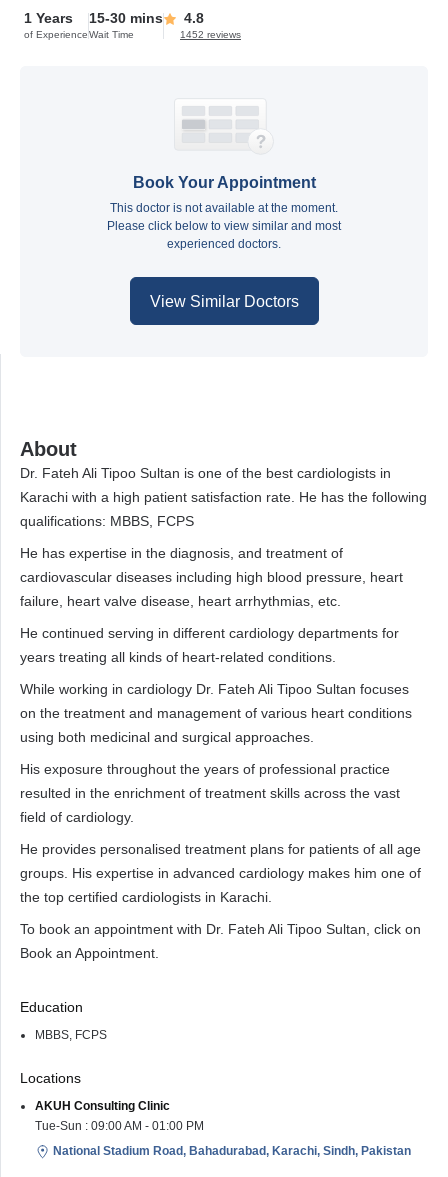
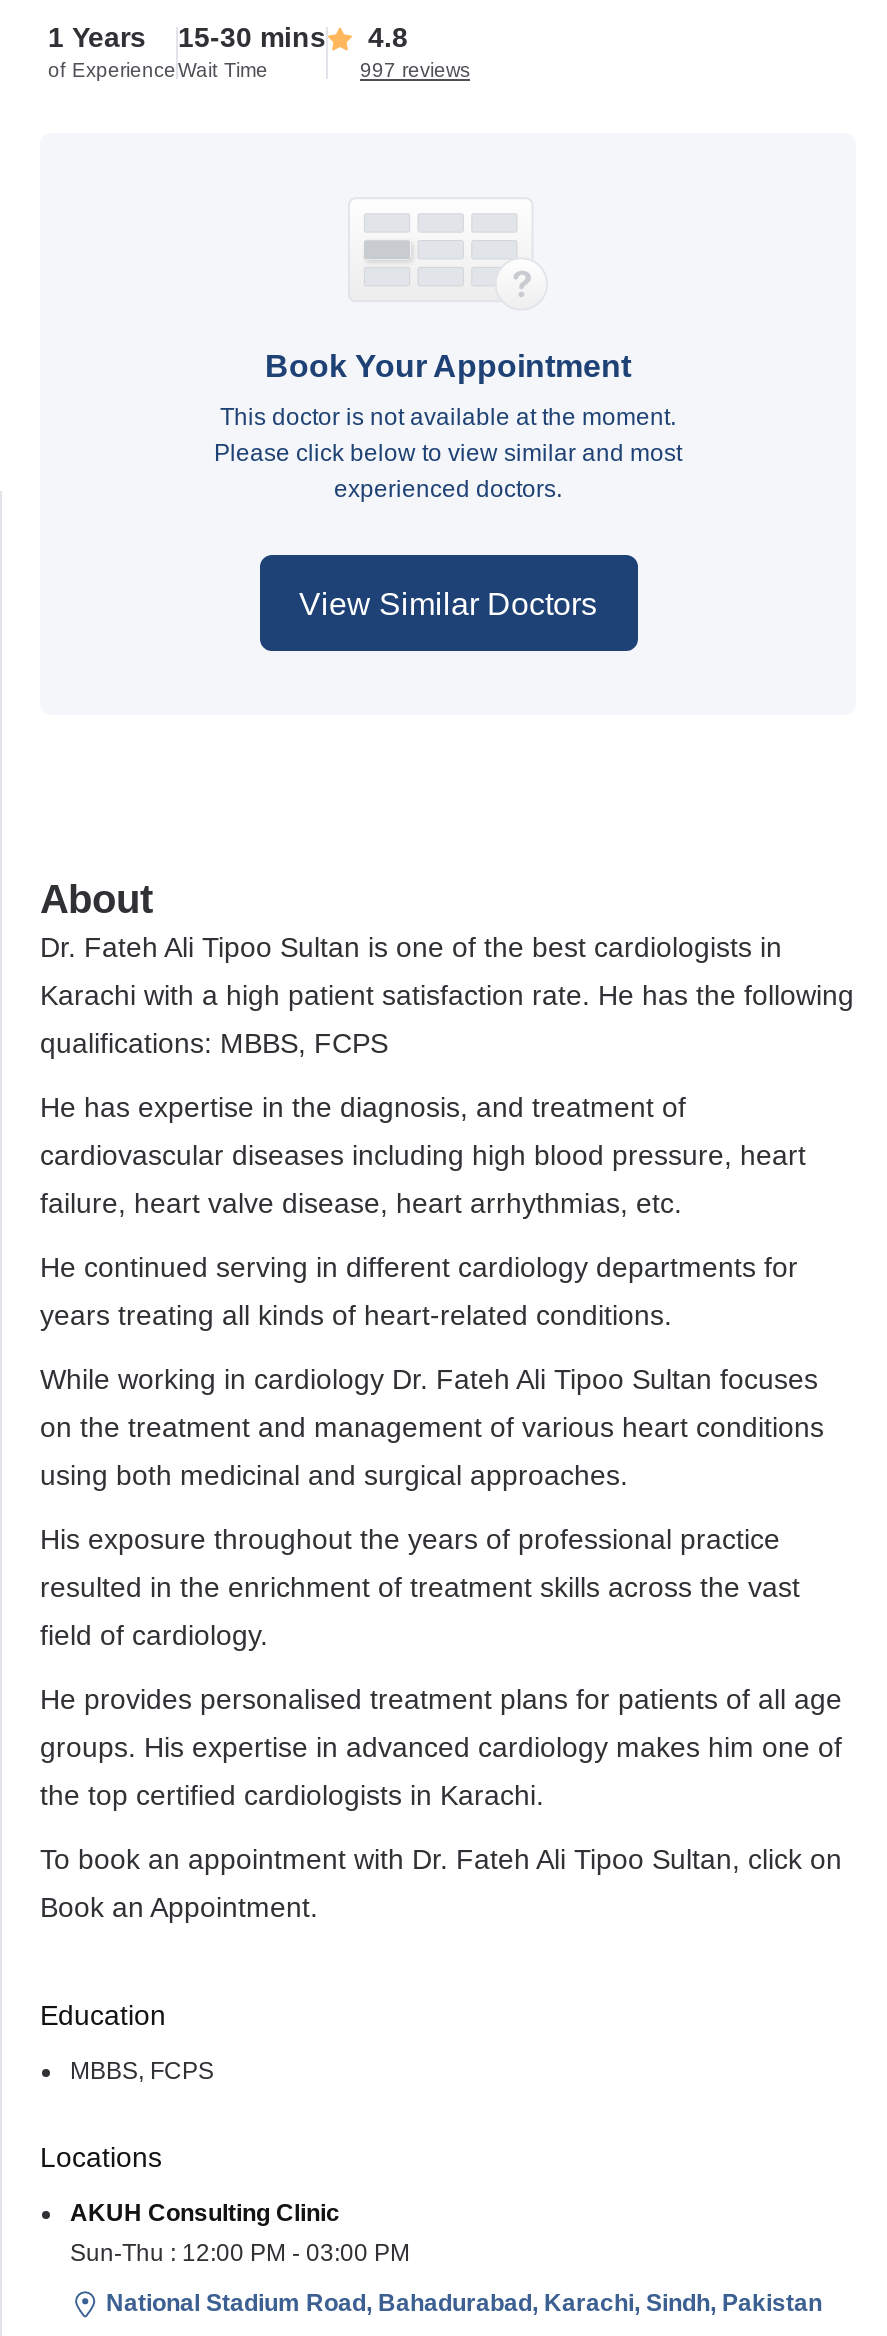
[180,29,241,40] 1452 reviews -> [360,59,470,81] 997 reviews
[35,1119,204,1133] Tue-Sun : 09:00 AM - 01:00 PM -> [70,2239,410,2267] Sun-Thu : 12:00 PM - 03:00 PM

